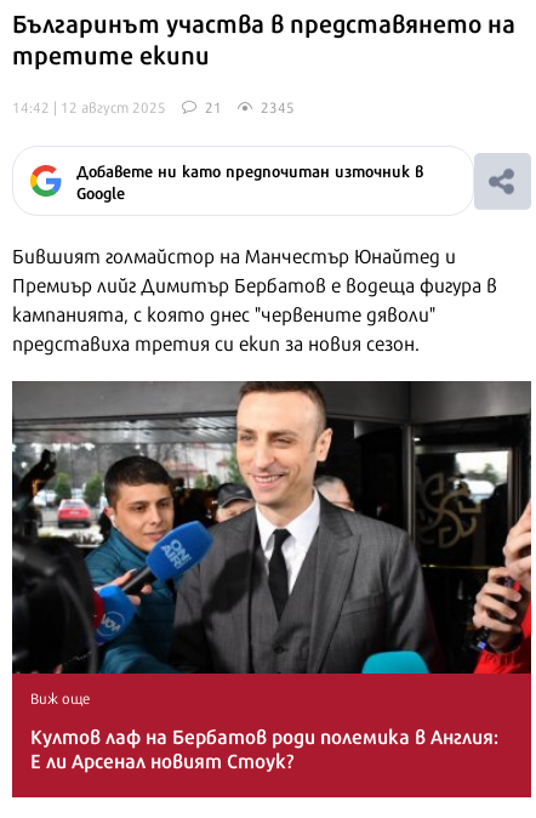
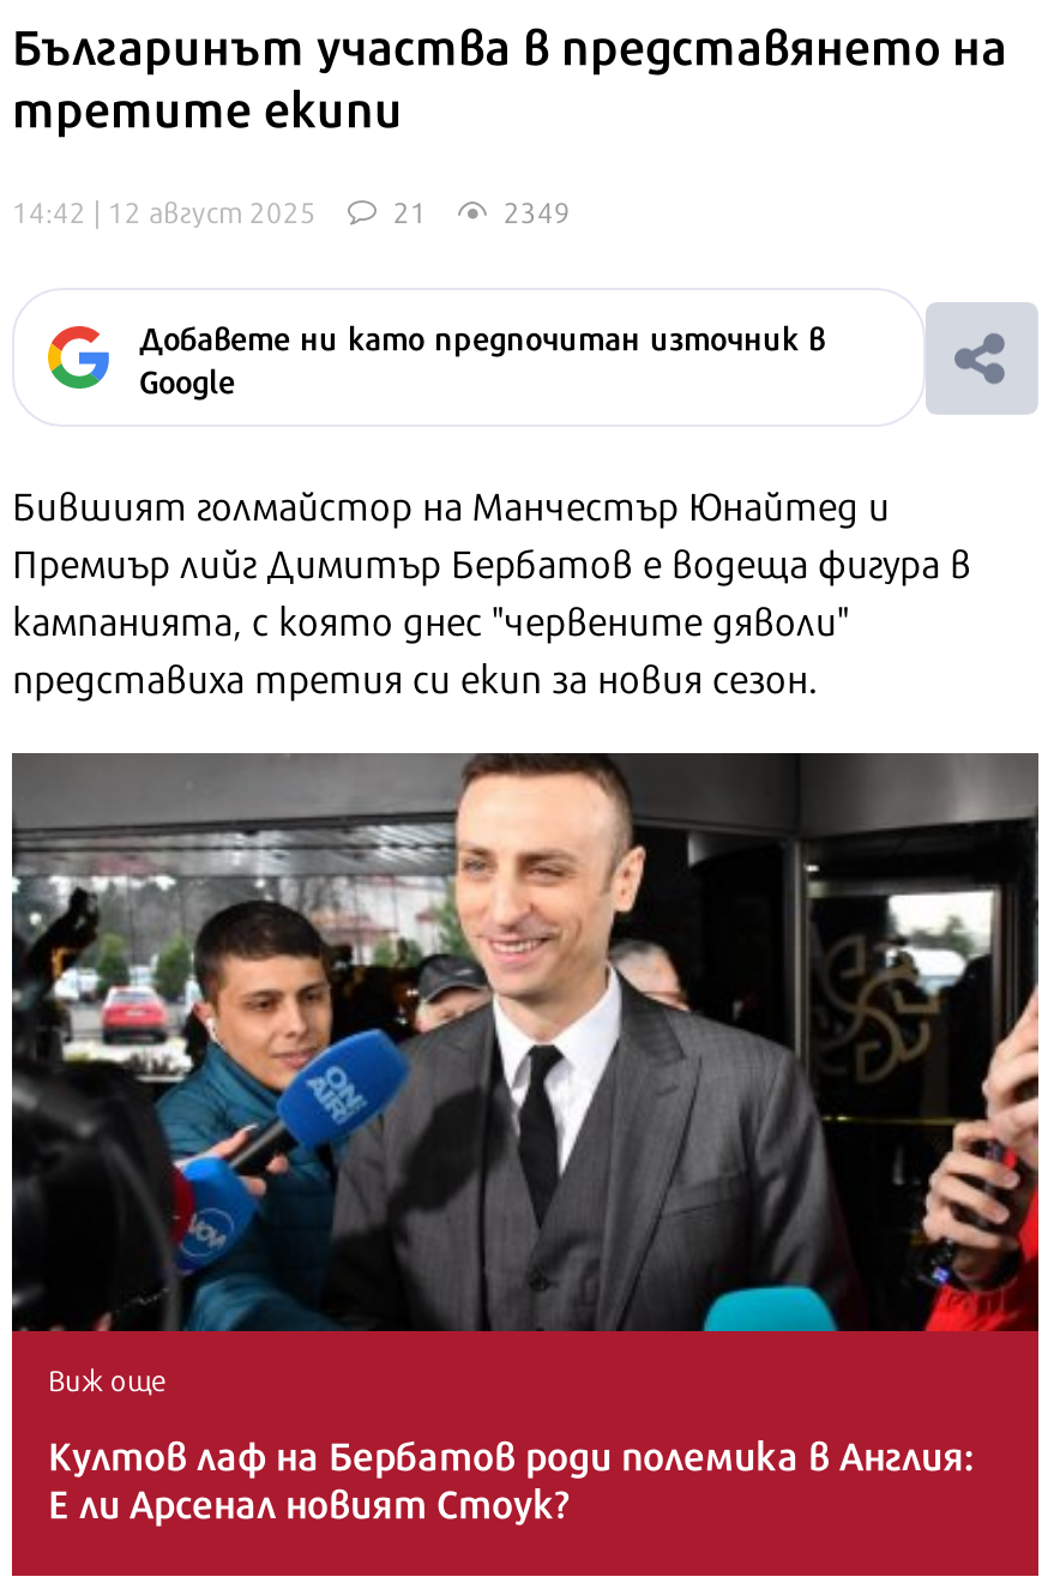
[261,96,295,118] 2345 -> [504,190,571,233] 2349

